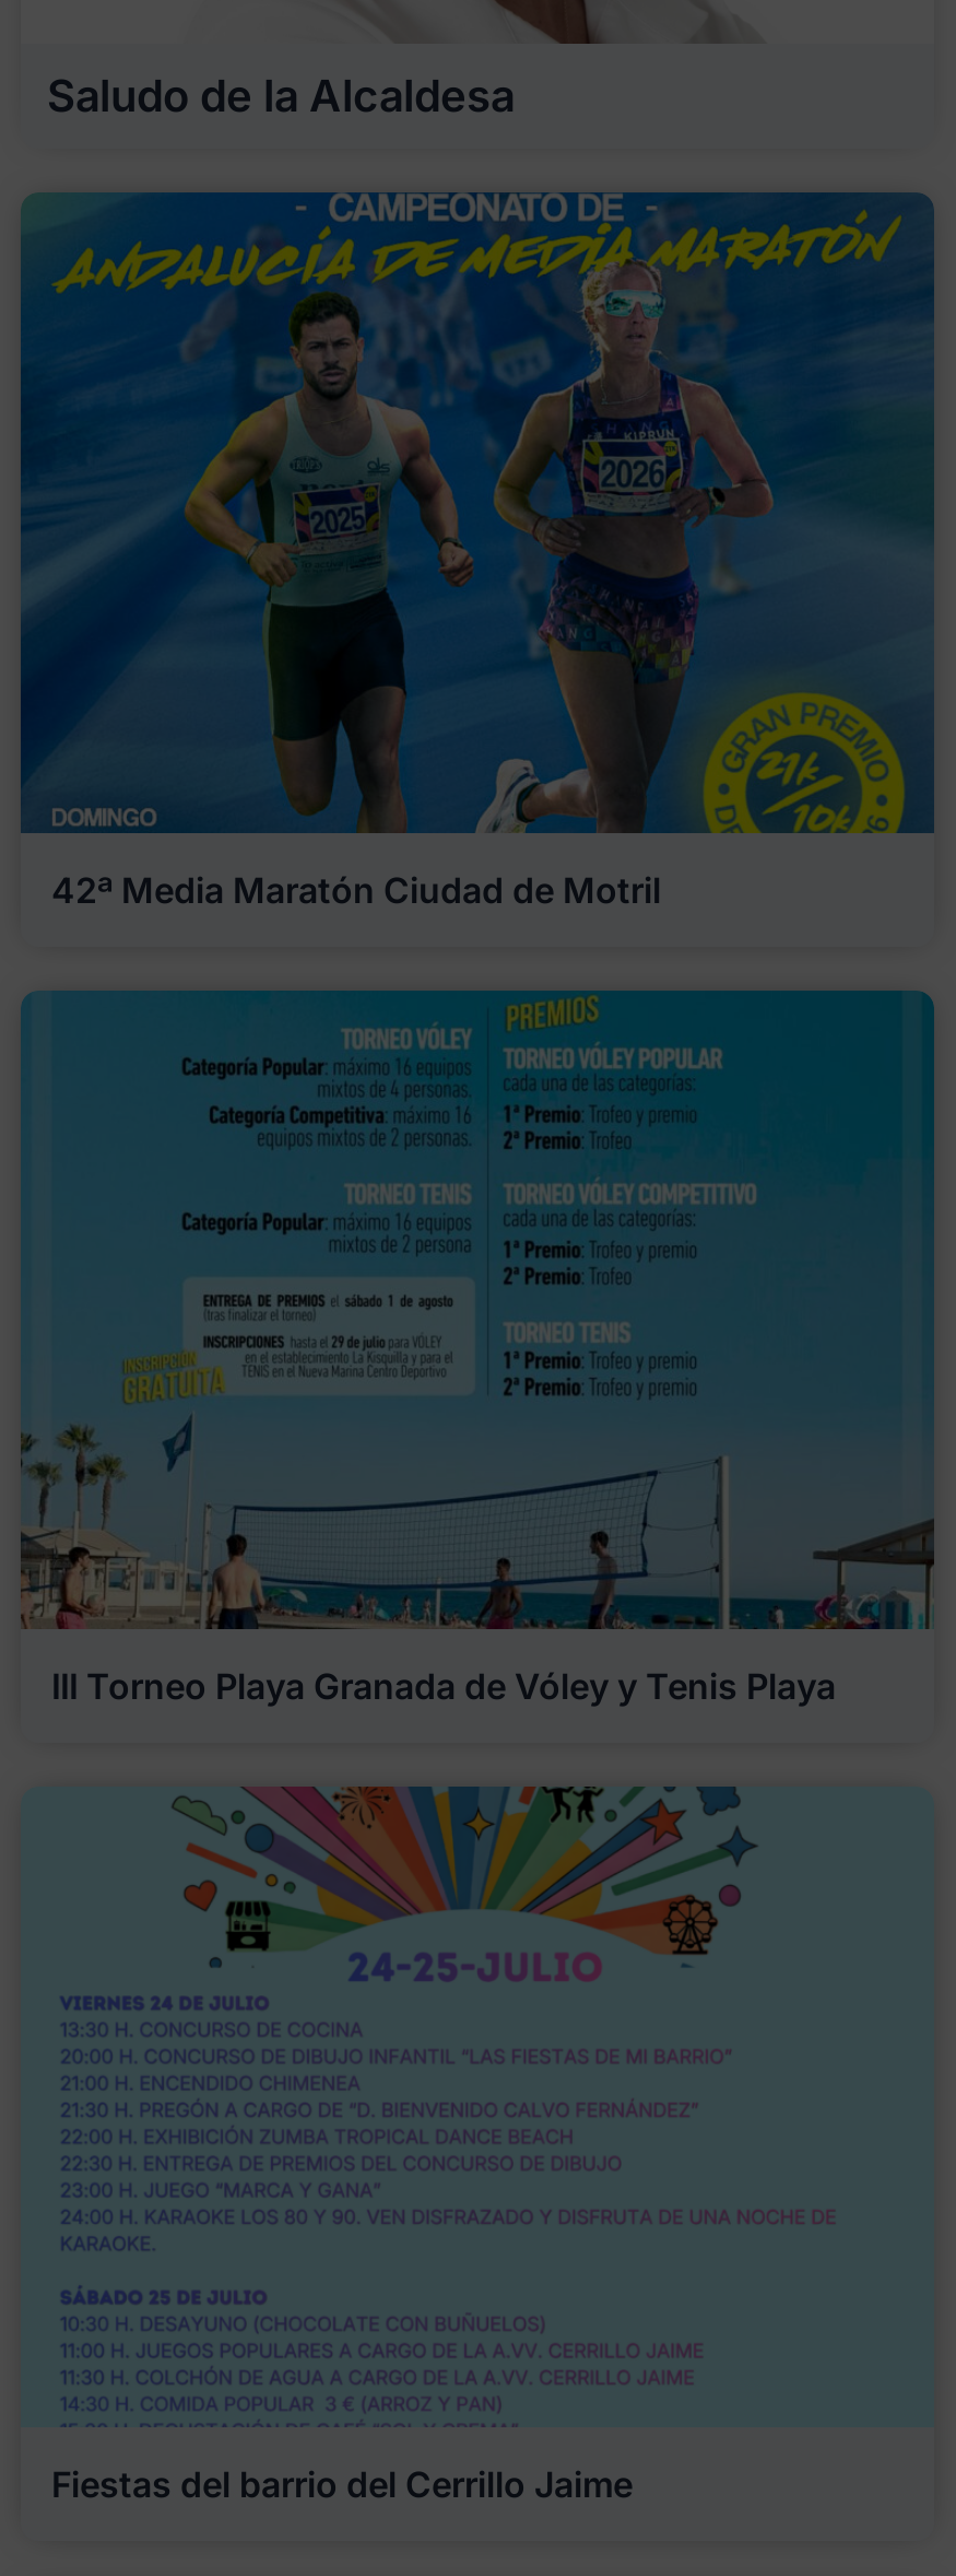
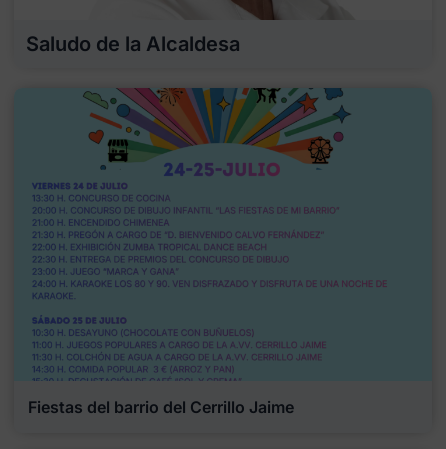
[19,190,936,911] [image] | 42ª Media Maratón Ciudad de Motril -> none
[19,988,936,1709] [image] | III Torneo Playa Granada de Vóley y Tenis Playa -> none

